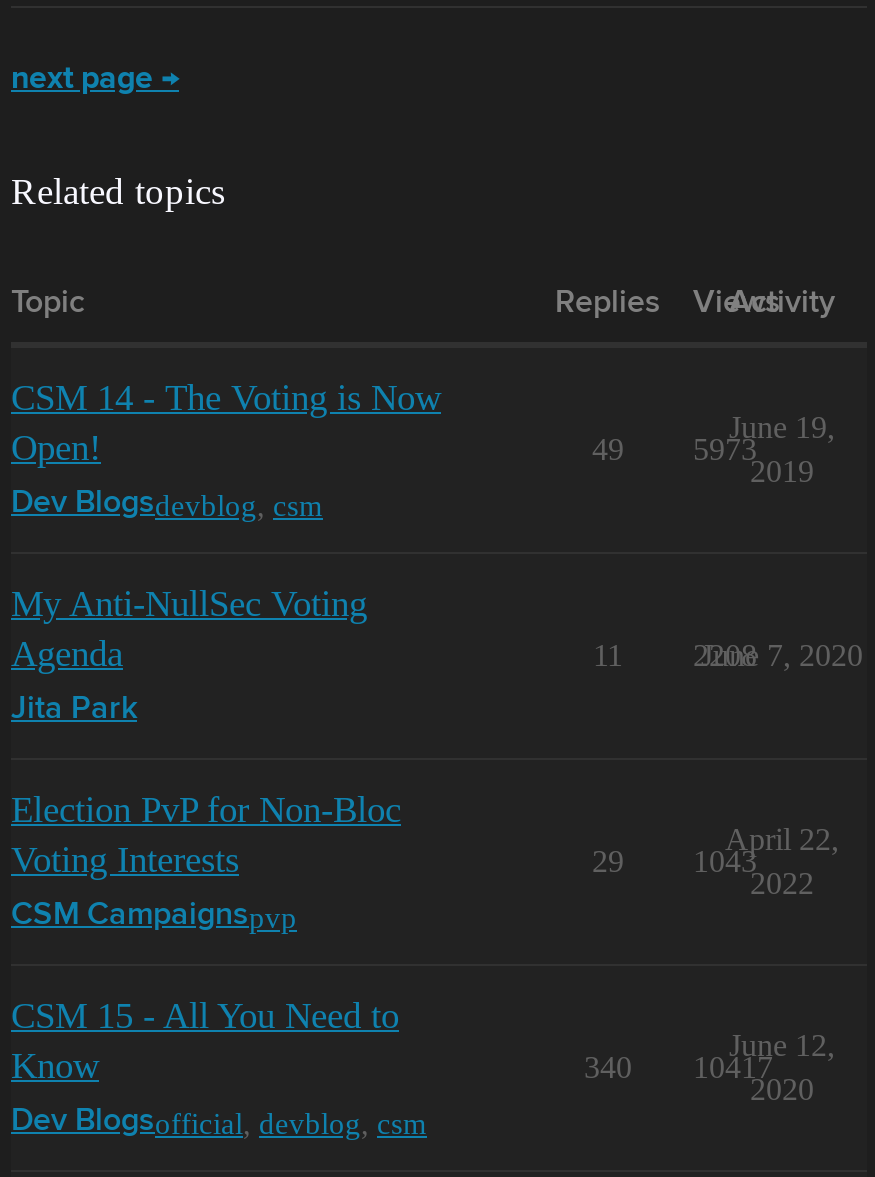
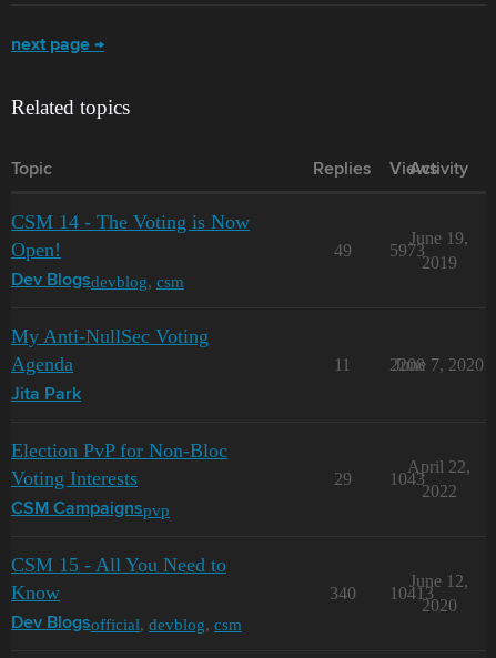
[584,1050,773,1084] 340 10417 -> [329,584,434,603] 340 10413

